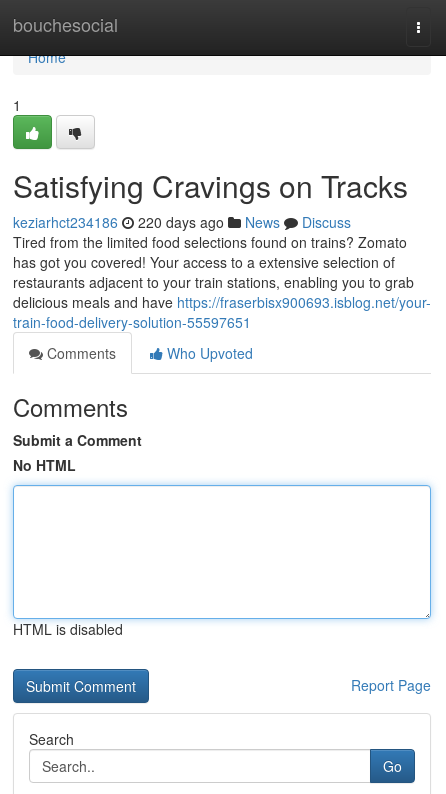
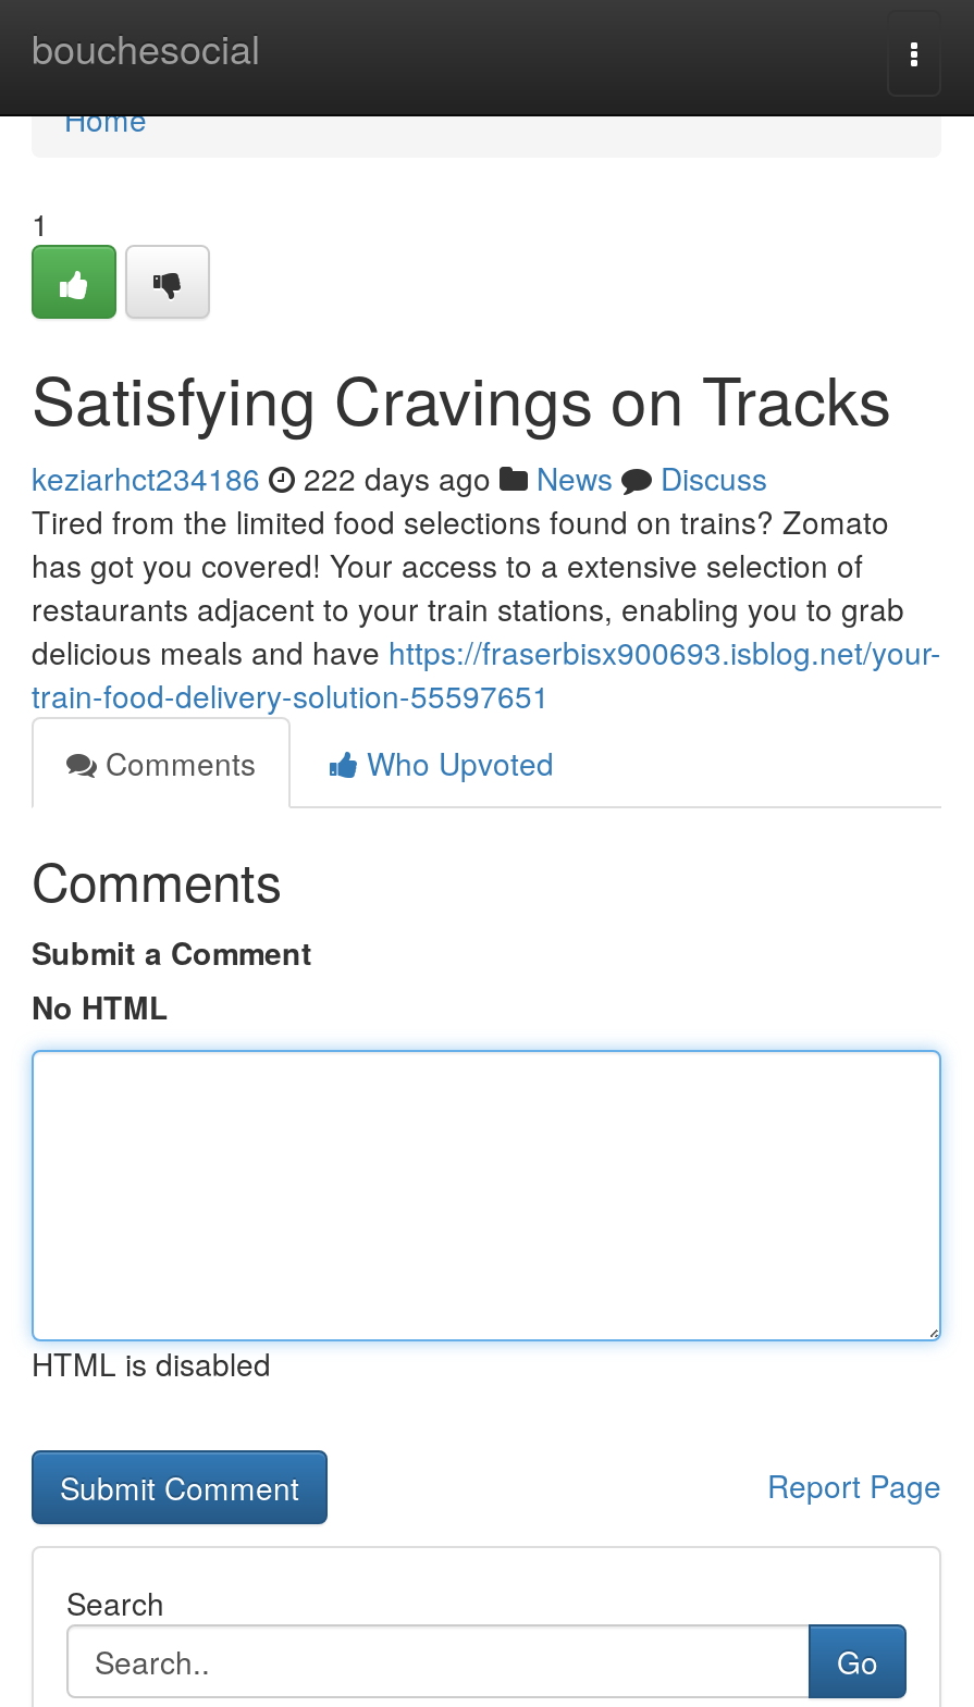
[13,212,351,232] keziarhct234186 220 days ago News Discuss -> [32,456,767,499] keziarhct234186 222 days ago News Discuss

